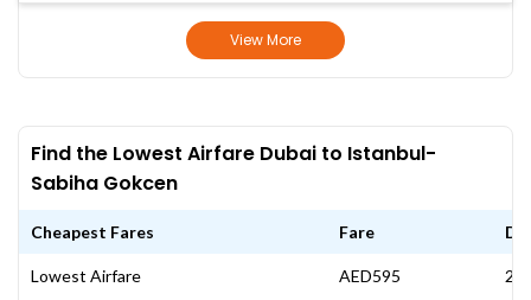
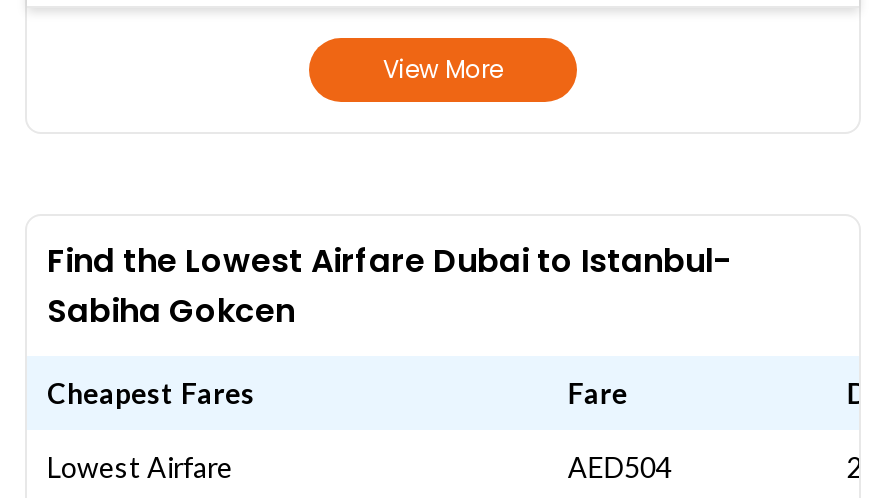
[339,266,401,286] AED595 -> [568,450,672,484] AED504

